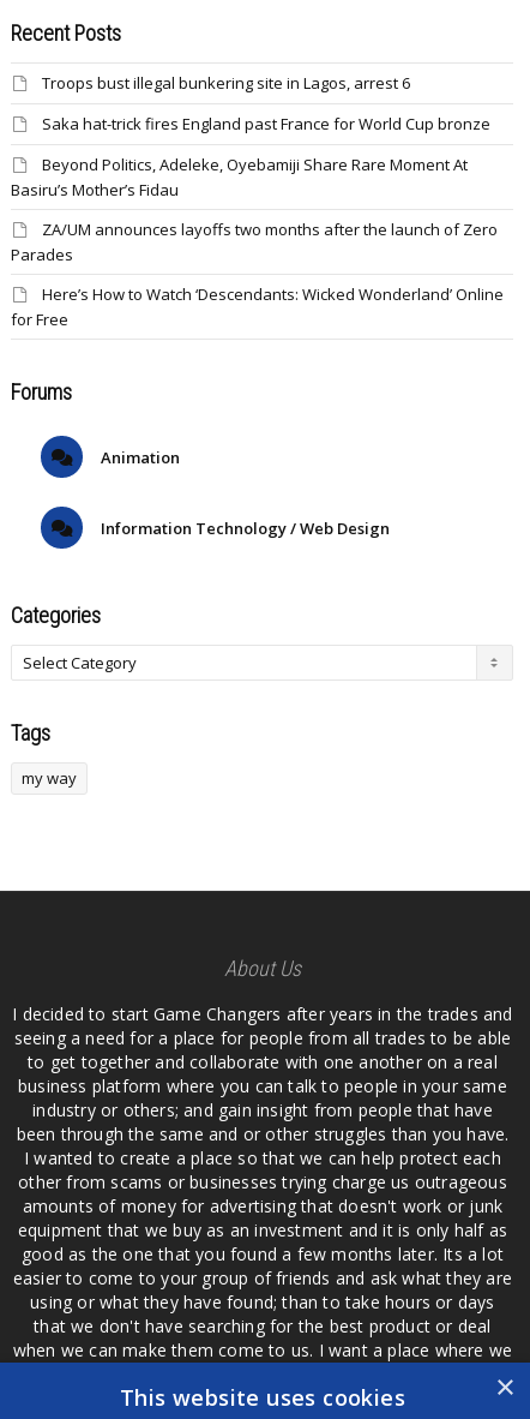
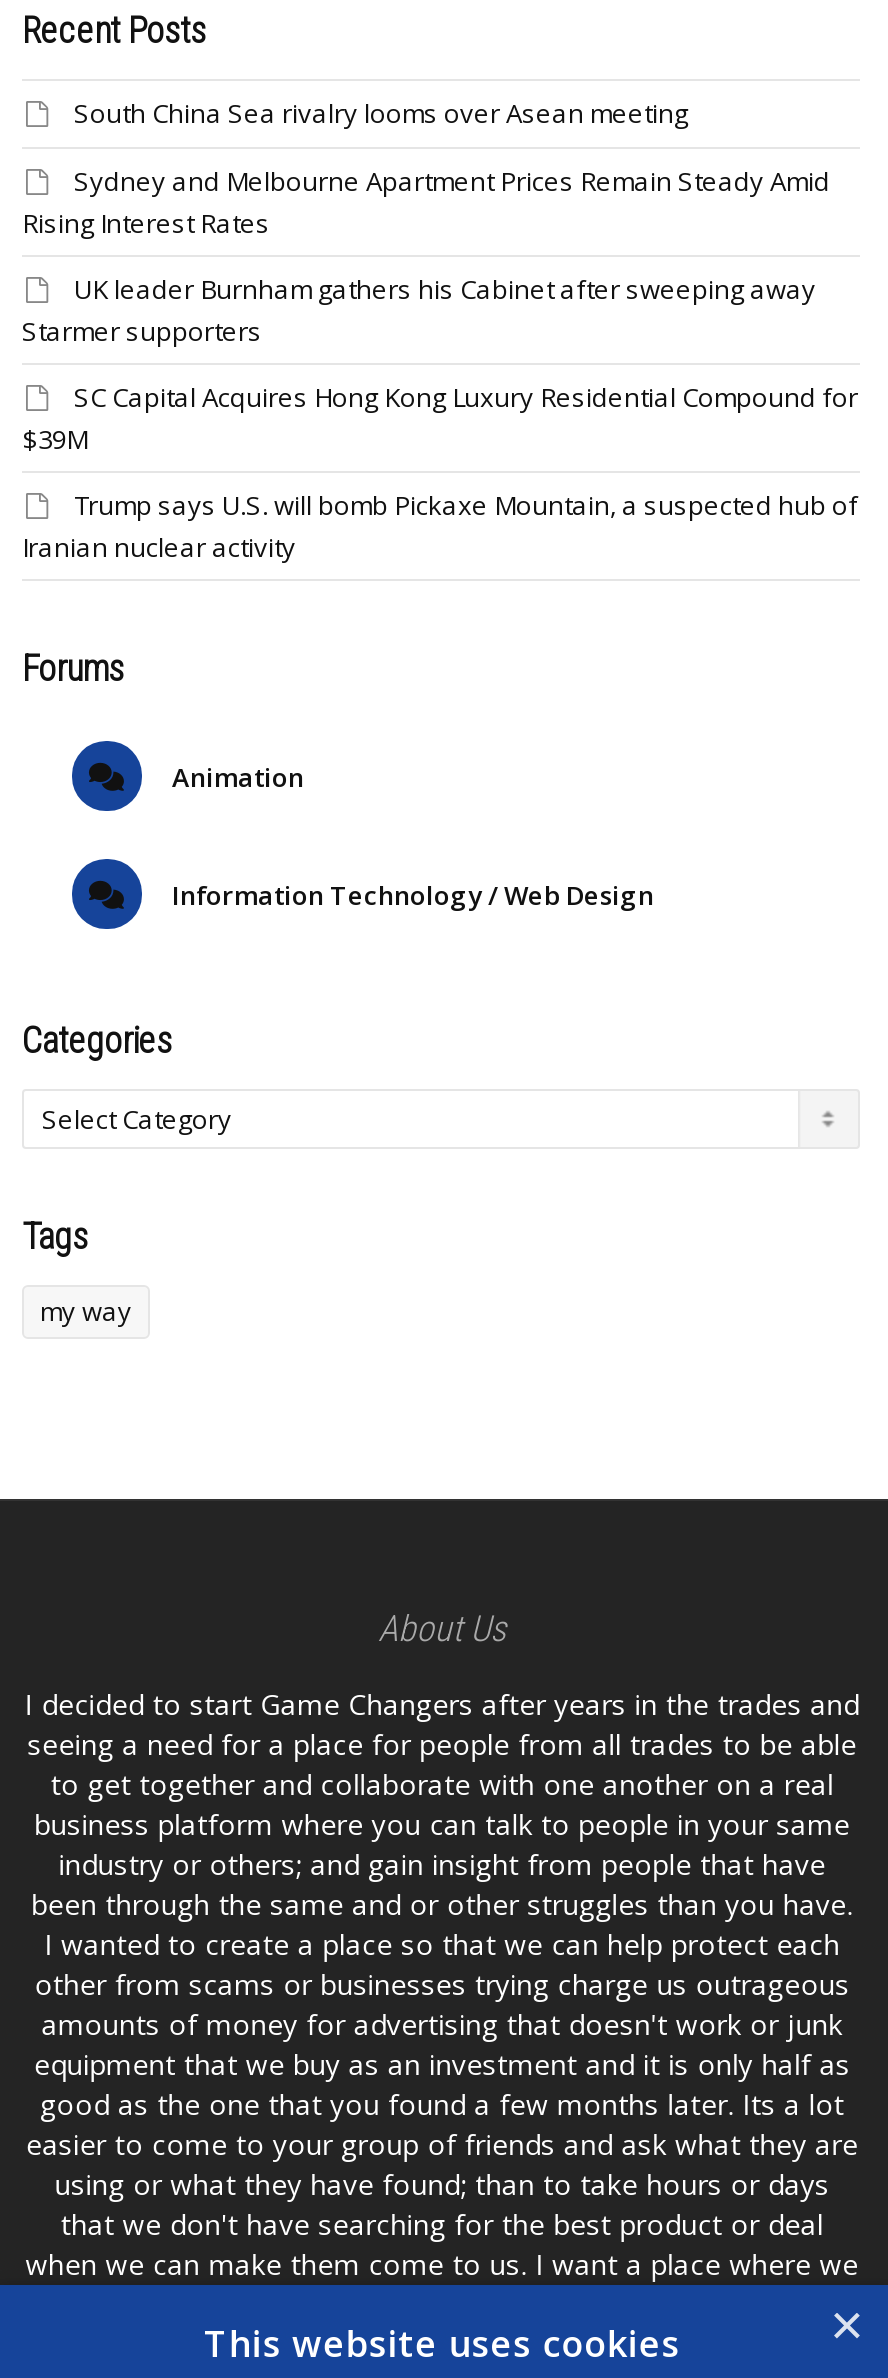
[42,72,410,94] Troops bust illegal bunkering site in Lagos, arrest 6 -> [74,95,688,131] South China Sea rivalry looms over Asean meeting
[42,113,490,134] Saka hat-trick fires England past France for World Cup bronze -> [22,163,830,241] Sydney and Melbourne Apartment Prices Remain Steady Amid | Rising Interest Rates
[11,154,468,200] Beyond Politics, Adeleke, Oyebamiji Share Rare Moment At | Basiru’s Mother’s Fidau -> [22,271,816,349] UK leader Burnham gathers his Cabinet after sweeping away | Starmer supporters
[11,218,498,265] ZA/UM announces layoffs two months after the launch of Zero | Parades -> [22,379,858,457] SC Capital Acquires Hong Kong Luxury Residential Compound for | $39M
[11,283,504,330] Here’s How to Watch ‘Descendants: Wicked Wonderland’ Online | for Free -> [22,487,858,565] Trump says U.S. will bomb Pickaxe Mountain, a suspected hub of | Iranian nuclear activity

